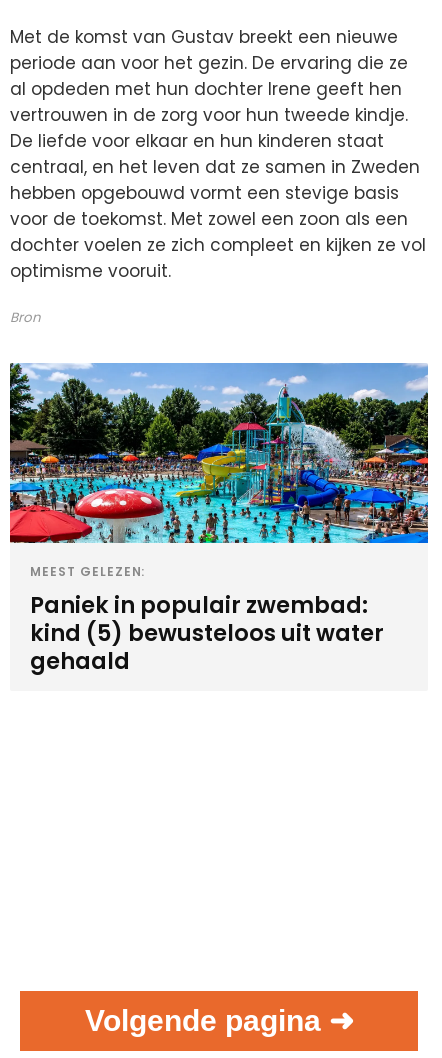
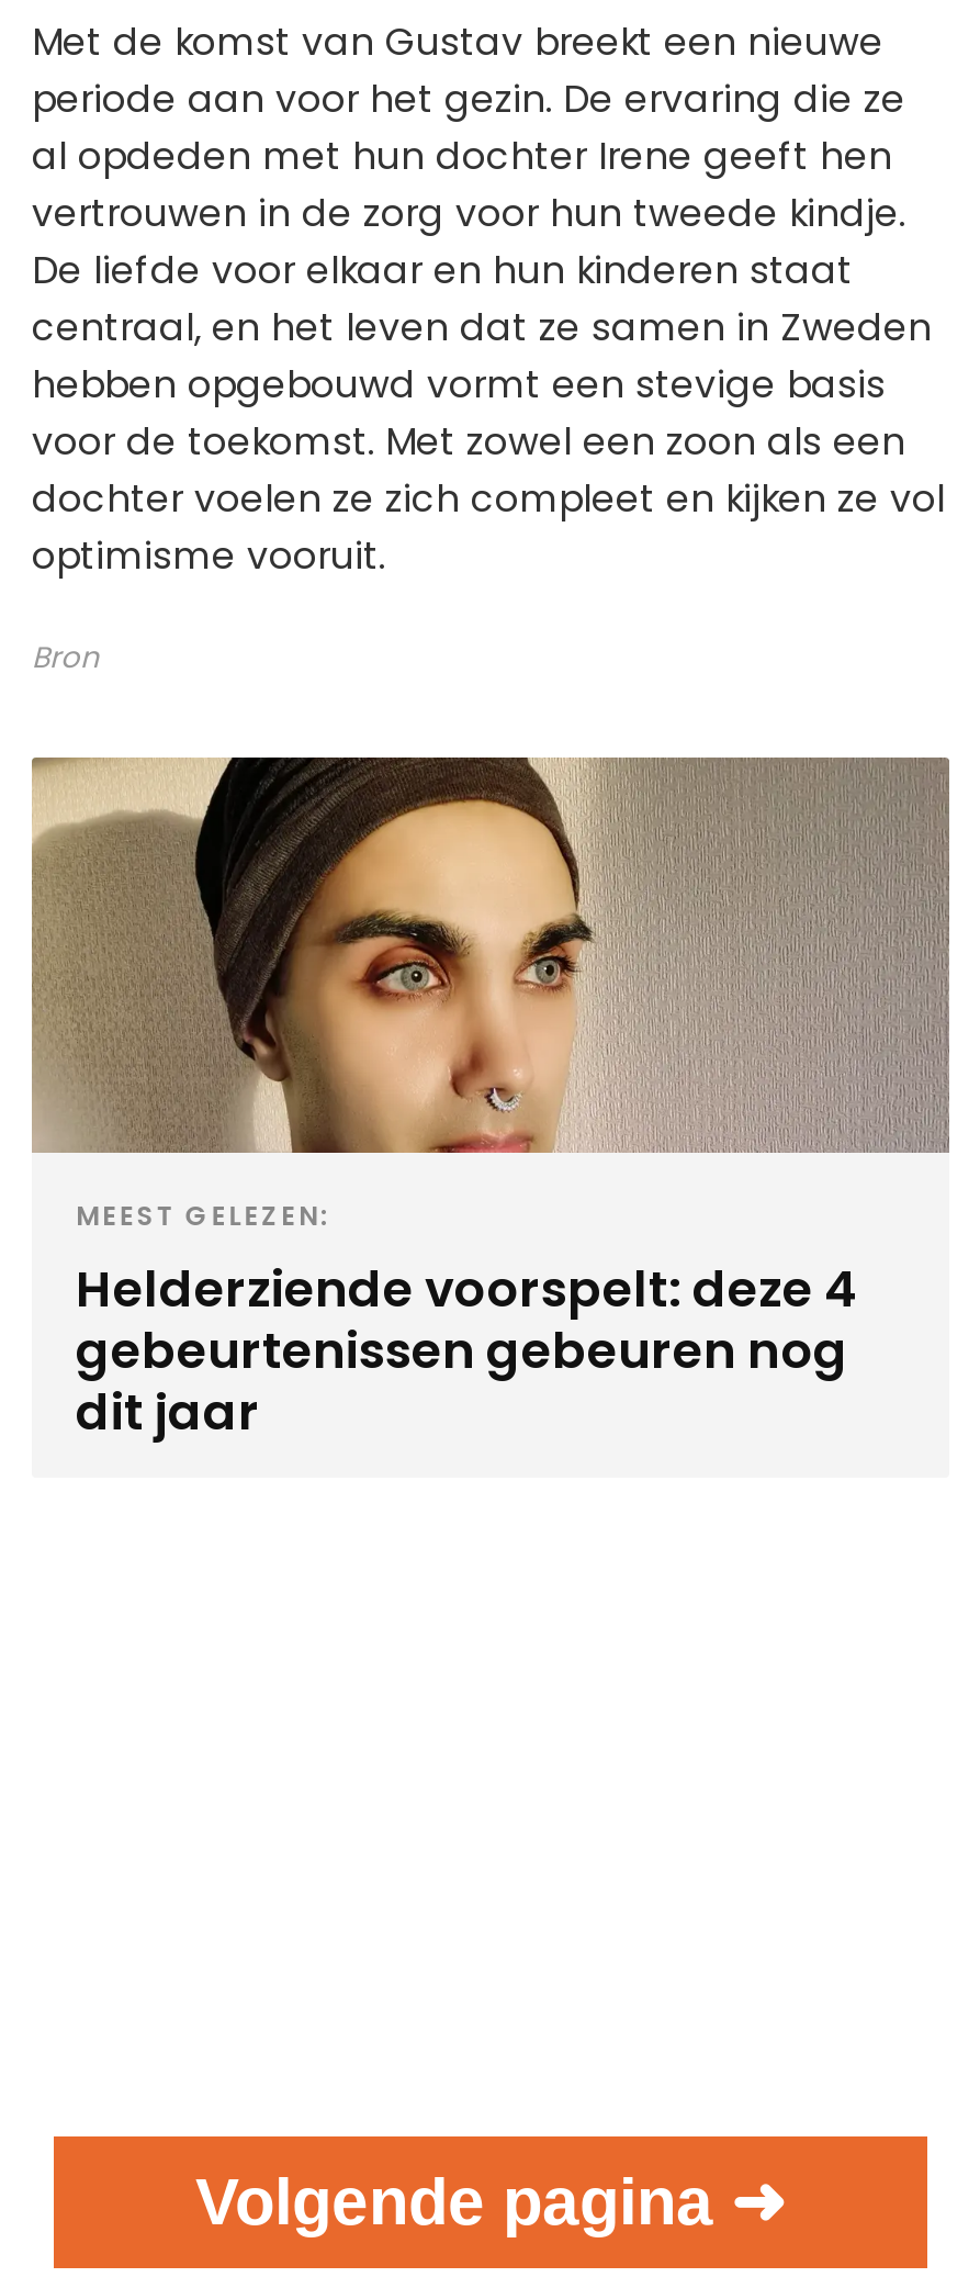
[9,362,429,544] [image] -> [30,754,951,1156] [image]
[30,589,384,677] Paniek in populair zwembad: | kind (5) bewusteloos uit water | gehaald -> [76,1253,857,1447] Helderziende voorspelt: deze 4 | gebeurtenissen gebeuren nog | dit jaar

